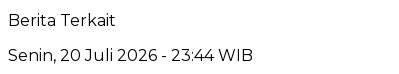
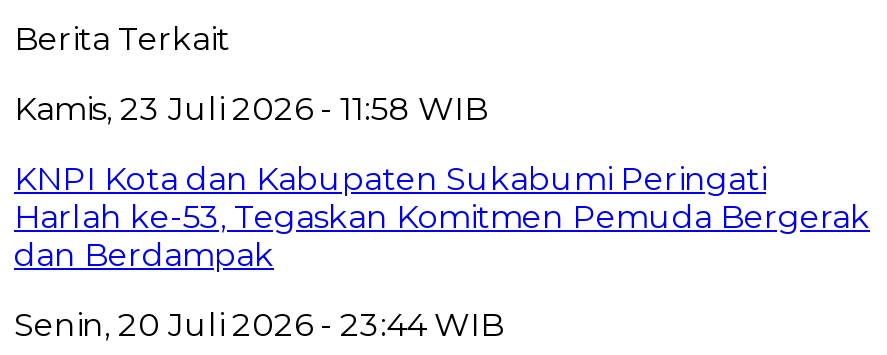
none -> [14,91,870,275] Kamis, 23 Juli 2026 - 11:58 WIB | KNPI Kota dan Kabupaten Sukabumi Peringati | Harlah ke-53, Tegaskan Komitmen Pemuda Bergerak | dan Berdampak

